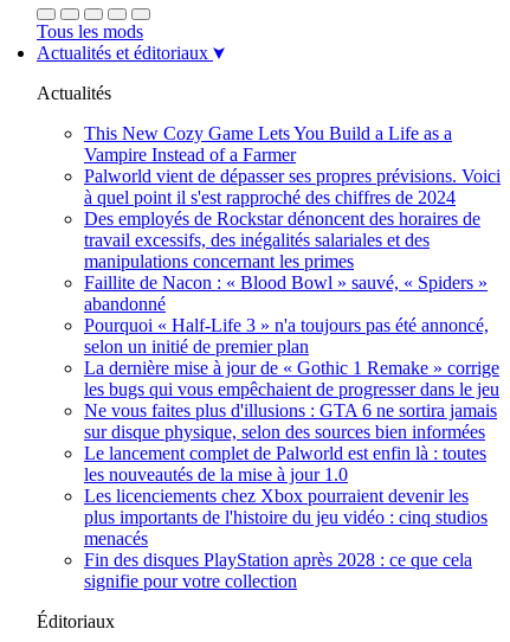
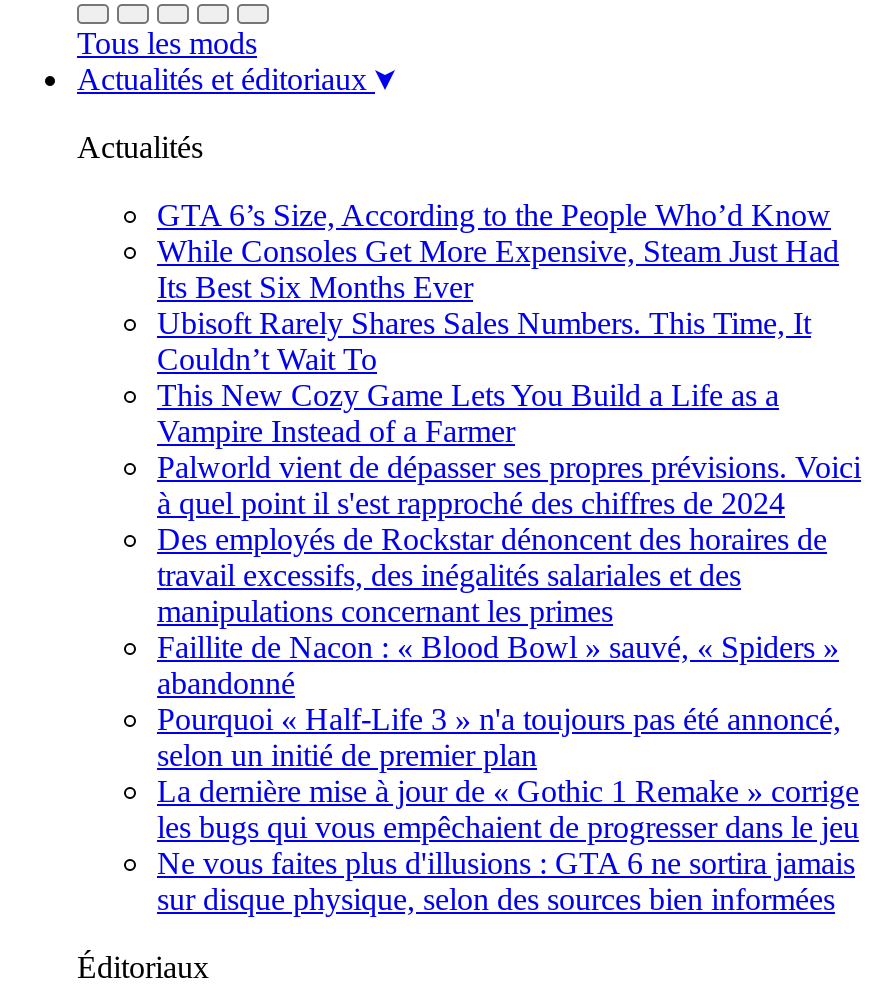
none -> [157,198,839,376] GTA 6’s Size, According to the People Who’d Know | While Consoles Get More Expensive, Steam Just Had | Its Best Six Months Ever | Ubisoft Rarely Shares Sales Numbers. This Time, It | Couldn’t Wait To
moved [84,123,501,442] -> [157,378,861,916]: This New Cozy Game Lets You Build a Life as a | Vampire Instead of a Farmer | Palworld vient de dépasser ses propres prévisions. Voici | ... | Ne vous faites plus d'illusions : GTA 6 ne sortira jamais | sur disque physique, selon des sources bien informées
[84,443,488,591] Le lancement complet de Palworld est enfin là : toutes | les nouveautés de la mise à jour 1.0 | Les licenciements chez Xbox pourraient devenir les | plus importants de l'histoire du jeu vidéo : cinq studios | menacés | Fin des disques PlayStation après 2028 : ce que cela | signifie pour votre collection -> none

